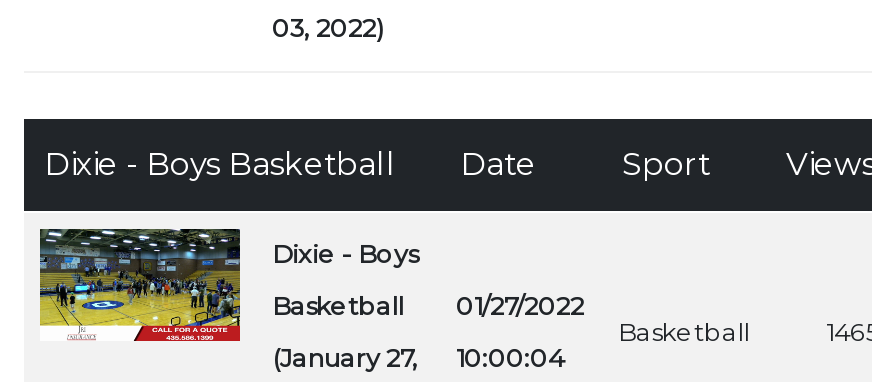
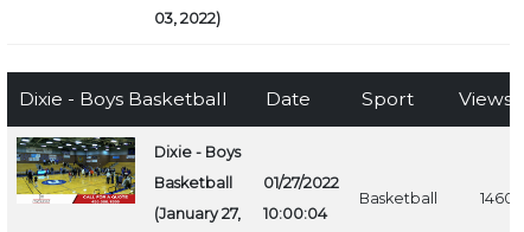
[826,317,880,347] 1465 -> [480,190,515,207] 1460

